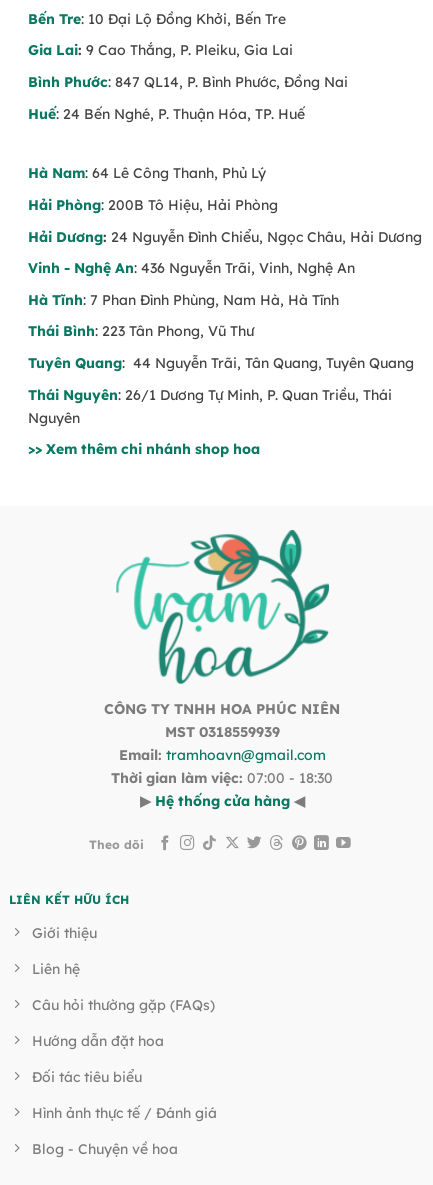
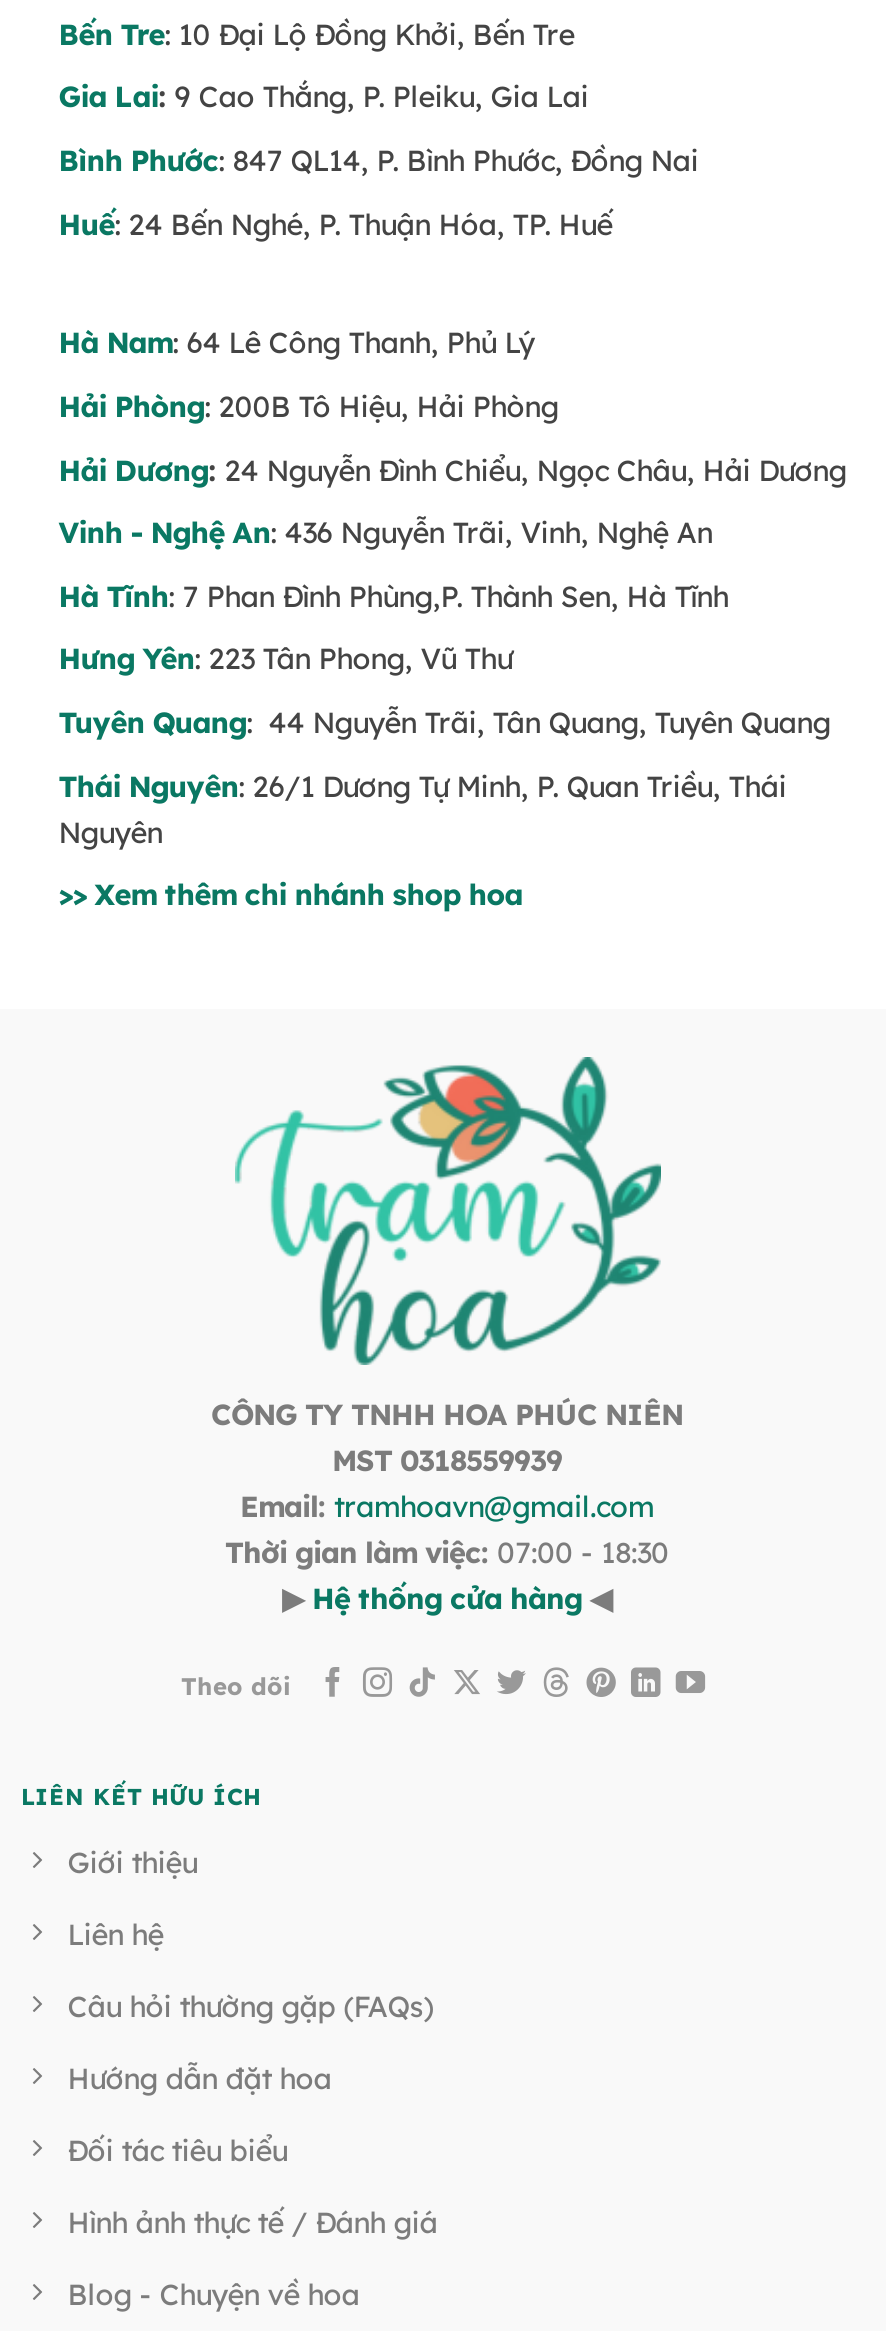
[28,291,339,309] Hà Tĩnh: 7 Phan Đình Phùng, Nam Hà, Hà Tĩnh -> [58,579,728,615] Hà Tĩnh: 7 Phan Đình Phùng,P. Thành Sen, Hà Tĩnh
[28,322,254,340] Thái Bình: 223 Tân Phong, Vũ Thư -> [58,642,512,678] Hưng Yên: 223 Tân Phong, Vũ Thư

